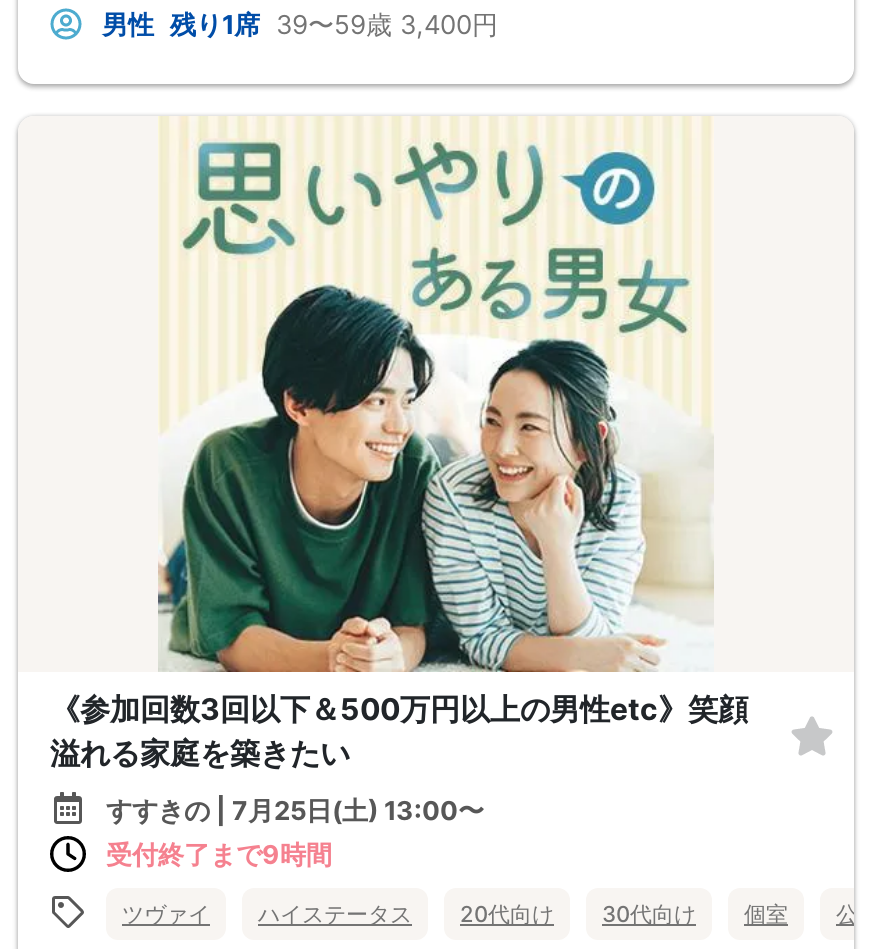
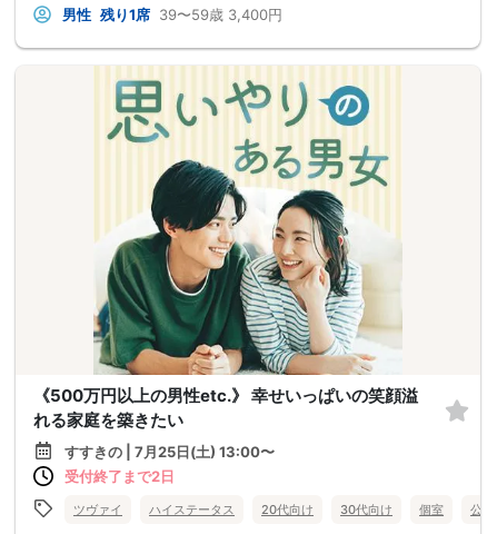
[50,690,748,772] 《参加回数3回以下＆500万円以上の男性etc》笑顔 | 溢れる家庭を築きたい -> [33,385,418,431] 《500万円以上の男性etc.》 幸せいっぱいの笑顔溢 | れる家庭を築きたい
[106,838,332,870] 受付終了まで9時間 -> [64,467,175,485] 受付終了まで2日

